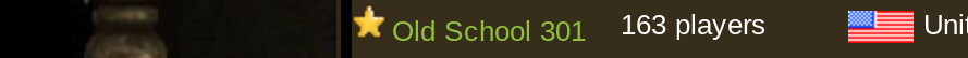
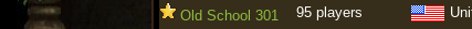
[392,9,767,47] Old School 301 163 players -> [180,4,362,24] Old School 301 95 players

